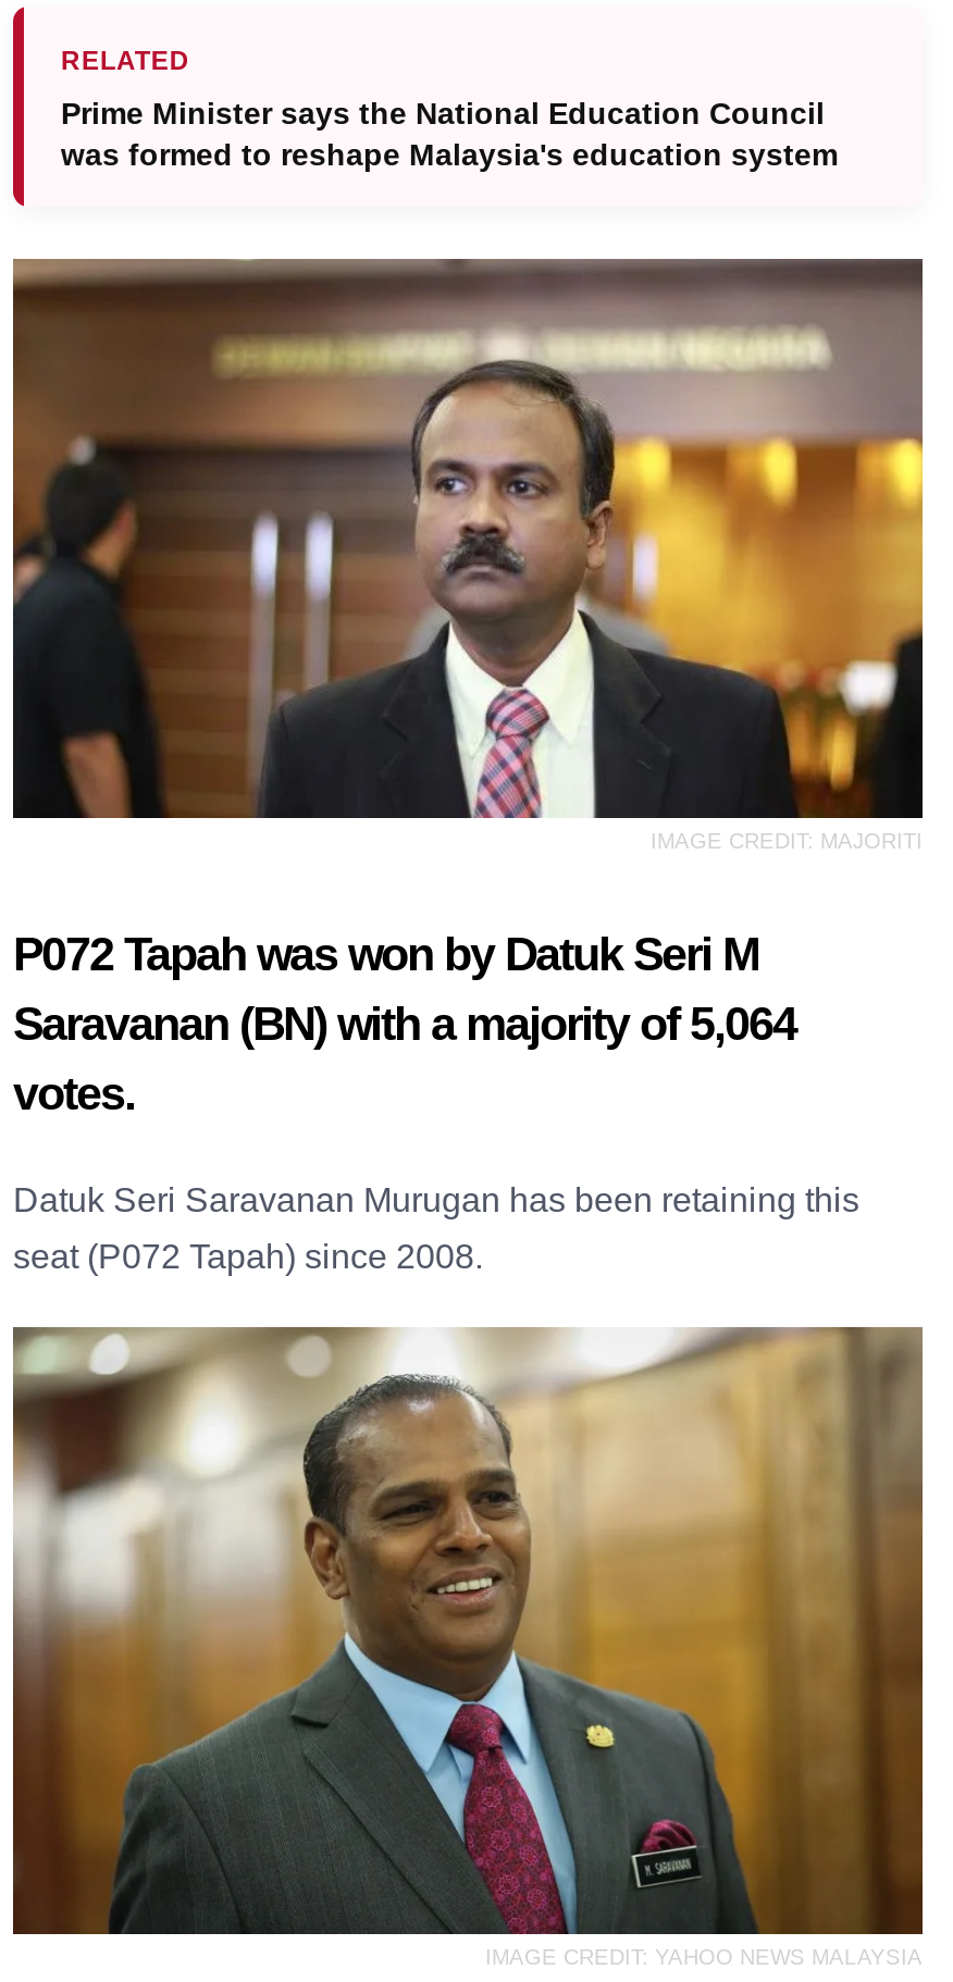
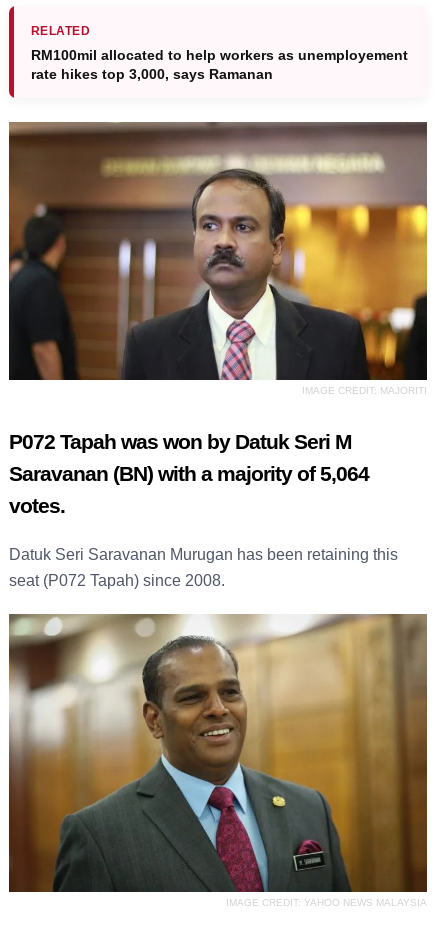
[61,96,838,172] Prime Minister says the National Education Council | was formed to reshape Malaysia's education system -> [31,47,408,82] RM100mil allocated to help workers as unemployement | rate hikes top 3,000, says Ramanan

